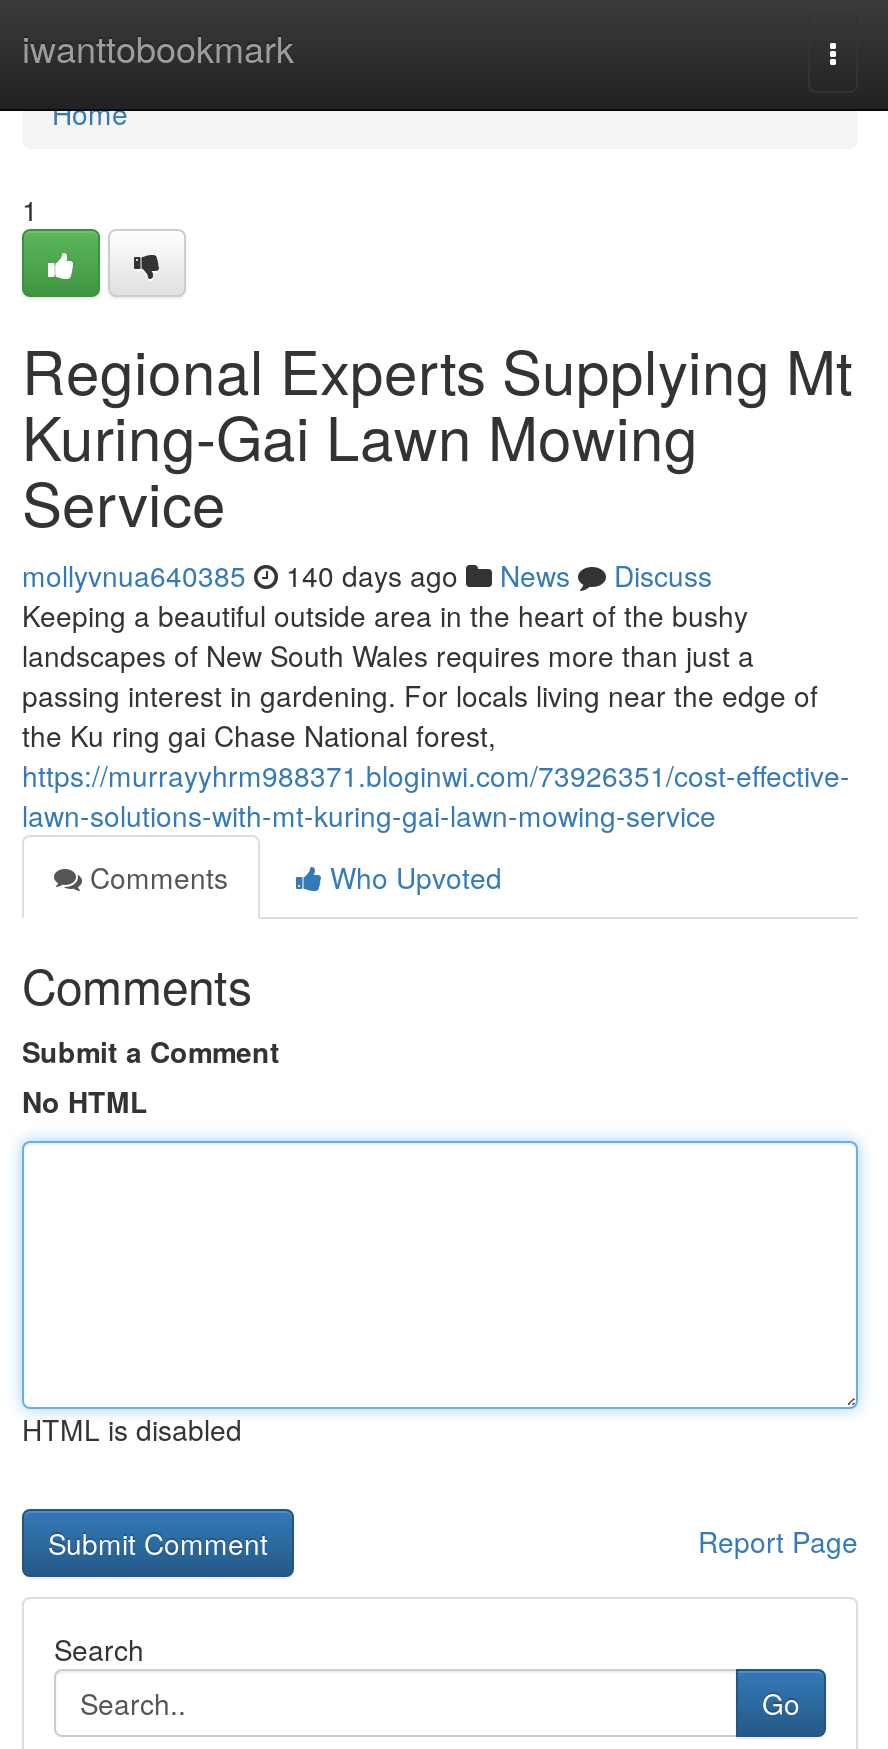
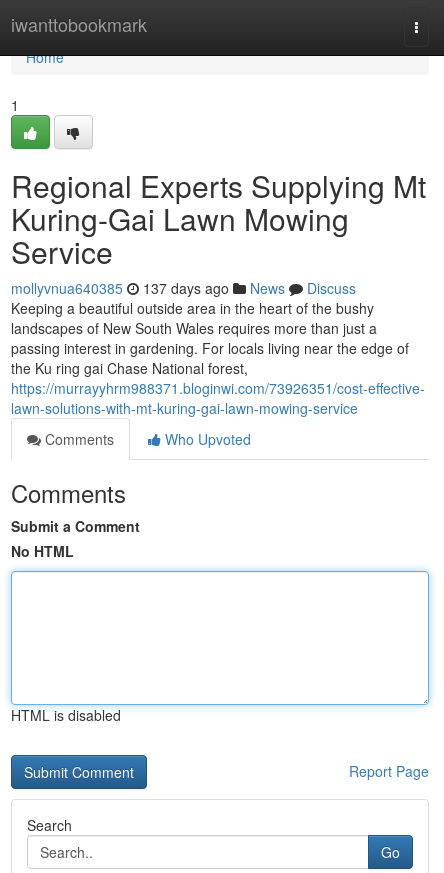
[22,555,712,595] mollyvnua640385 140 days ago News Discuss -> [11,278,356,298] mollyvnua640385 137 days ago News Discuss

